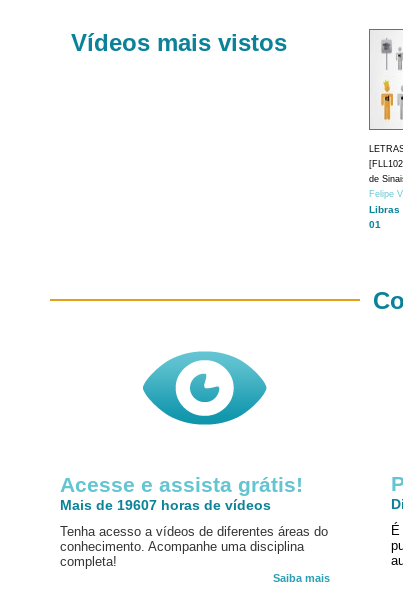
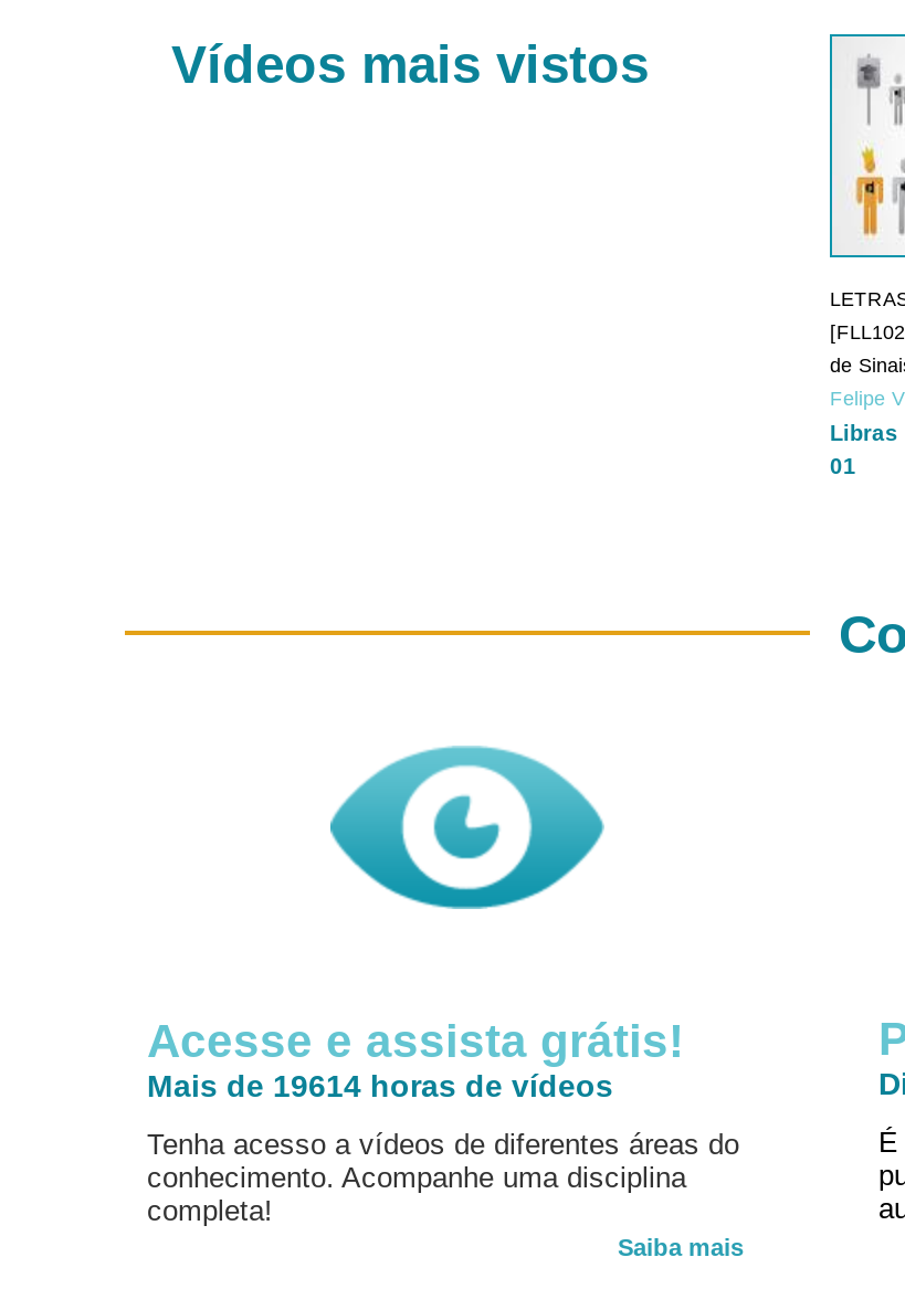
[60,497,271,513] Mais de 19607 horas de vídeos -> [147,1068,613,1103] Mais de 19614 horas de vídeos

